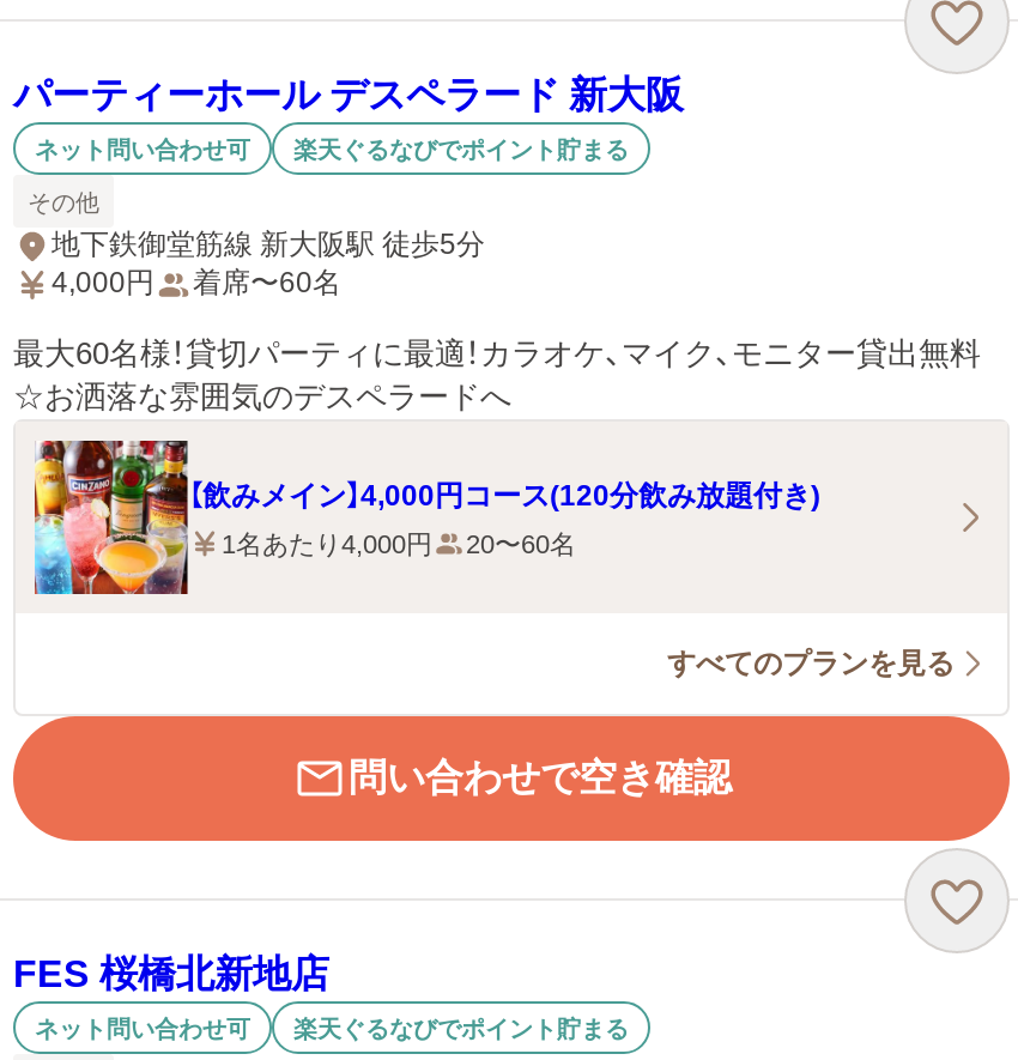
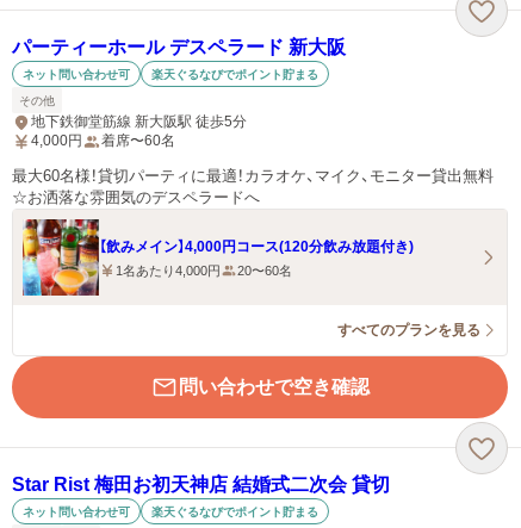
[13,953,329,994] FES 桜橋北新地店 -> [12,474,390,495] Star Rist 梅田お初天神店 結婚式二次会 貸切

